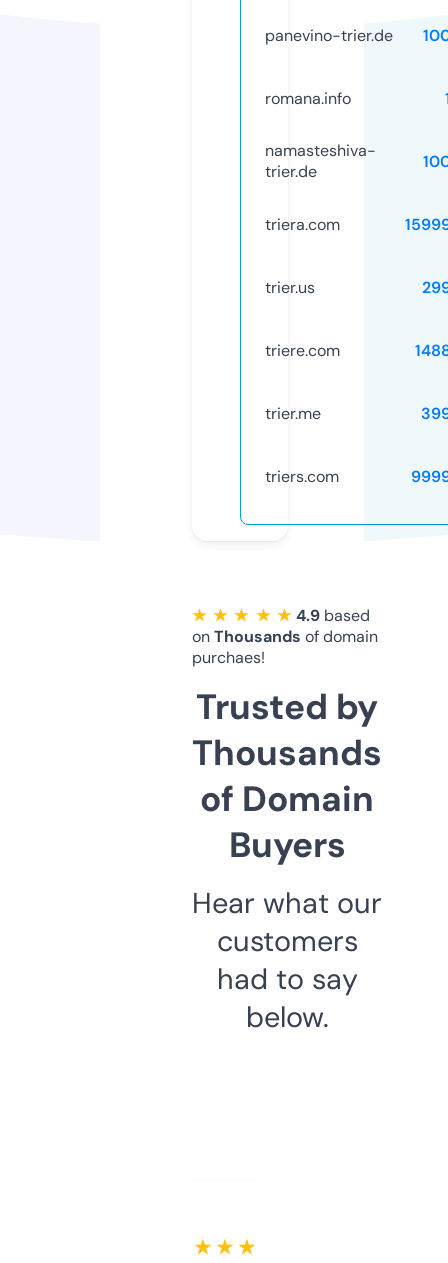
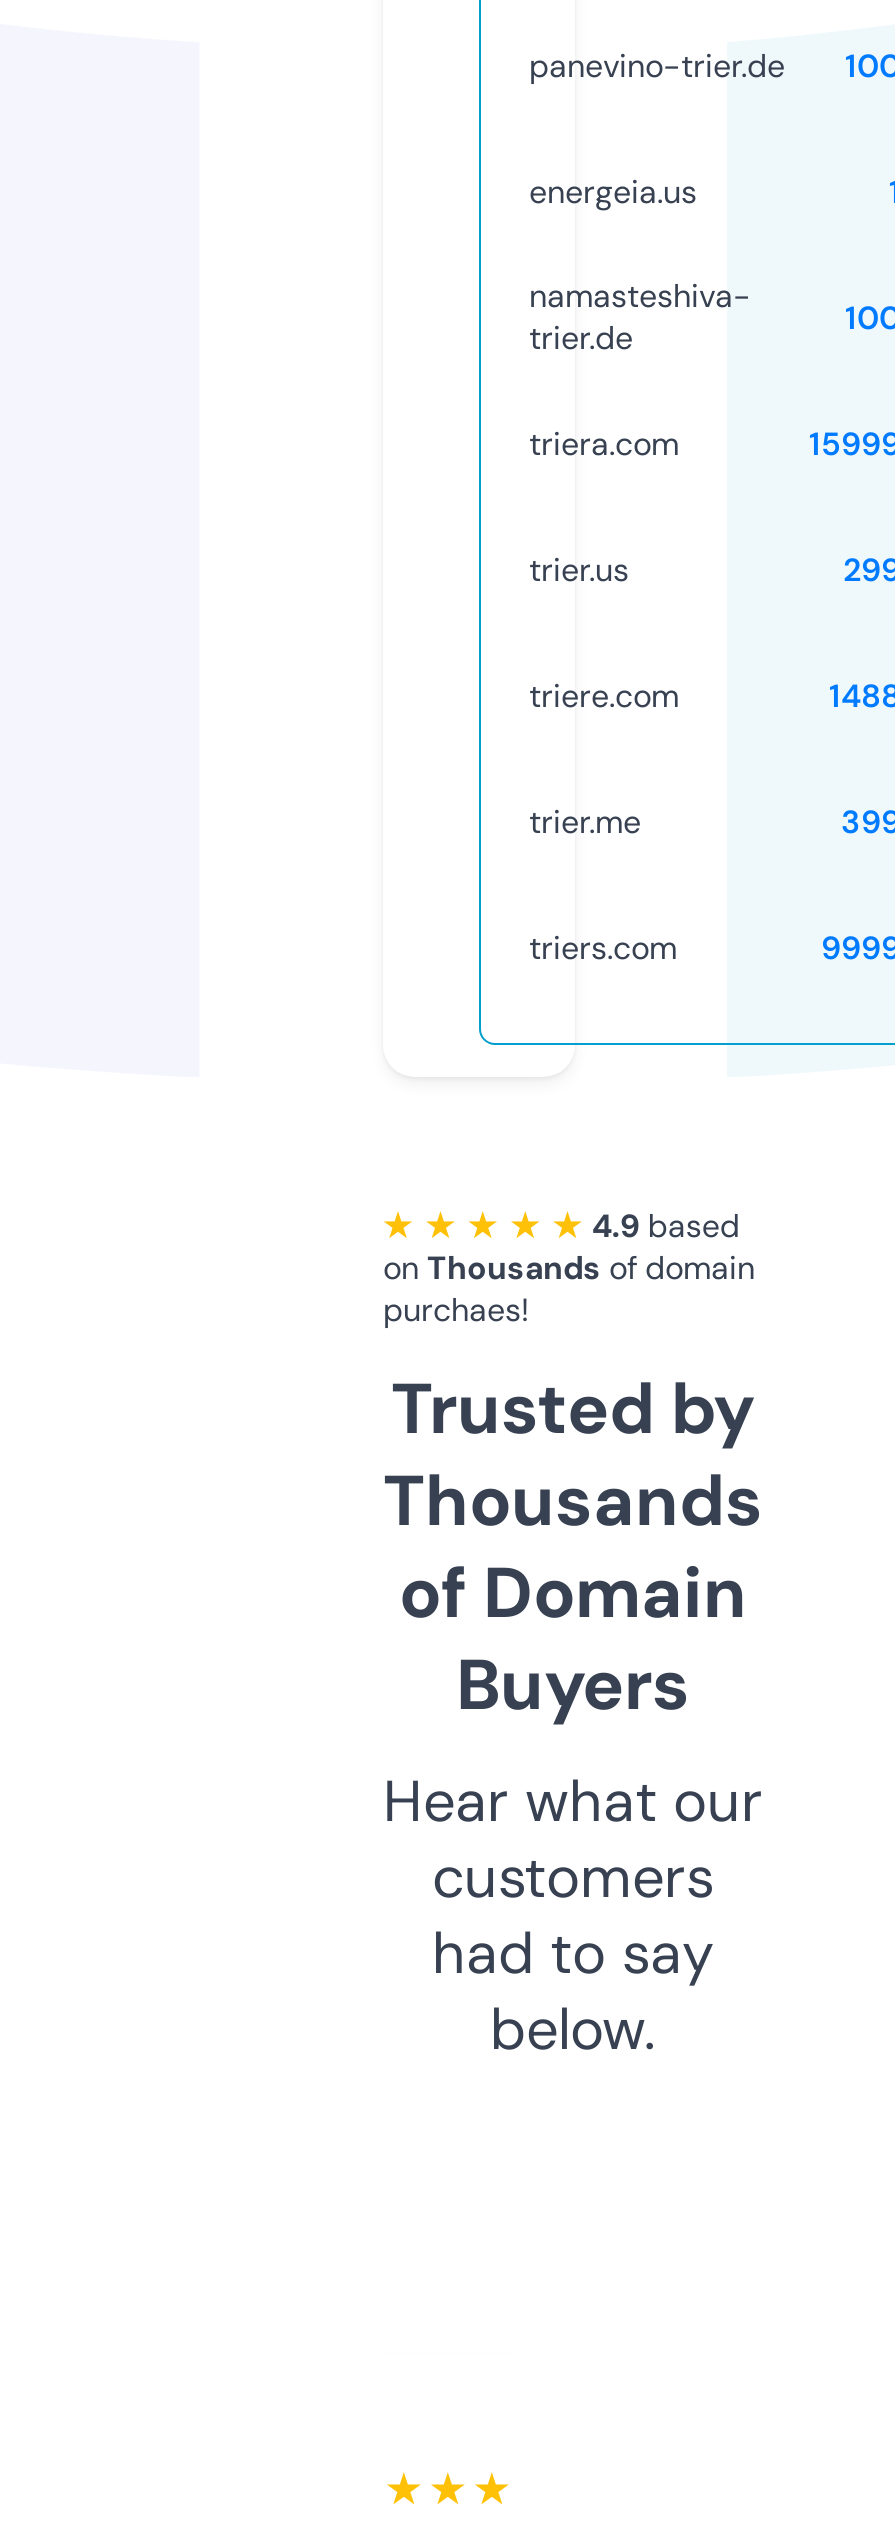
[265,88,351,109] romana.info -> [529,171,697,213] energeia.us

